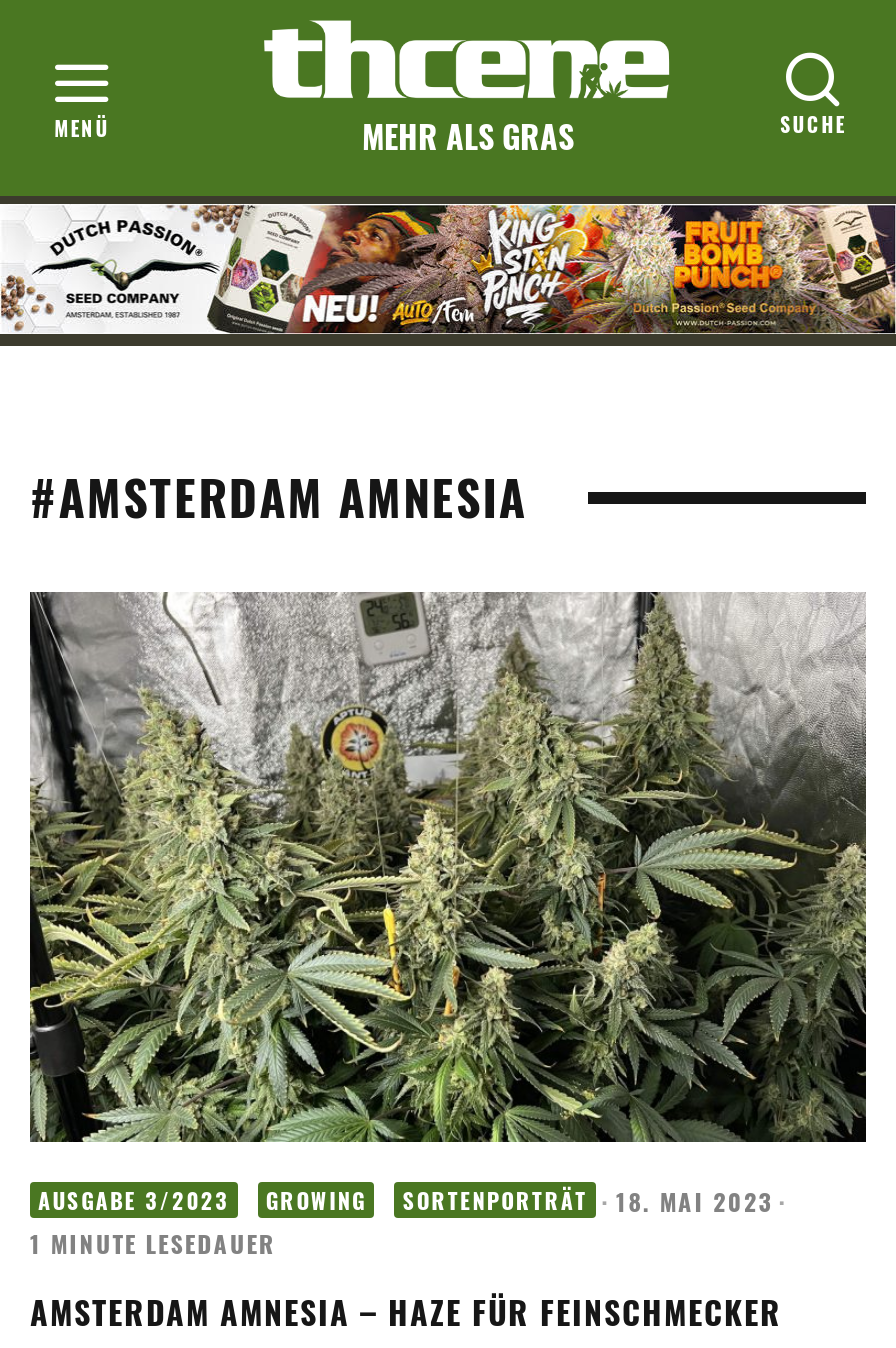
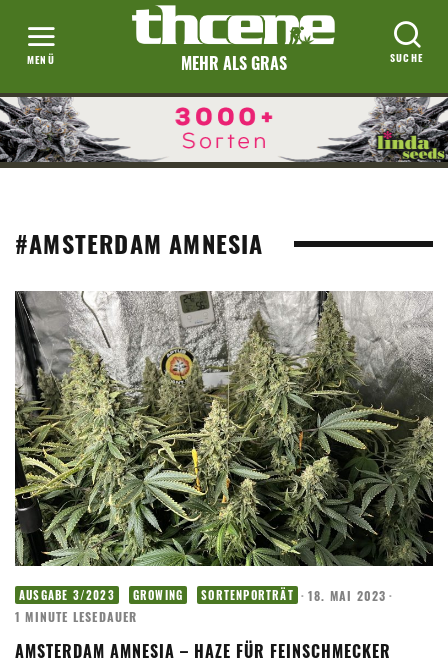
[6,204,890,336] [image] -> [3,97,445,163] [image]

